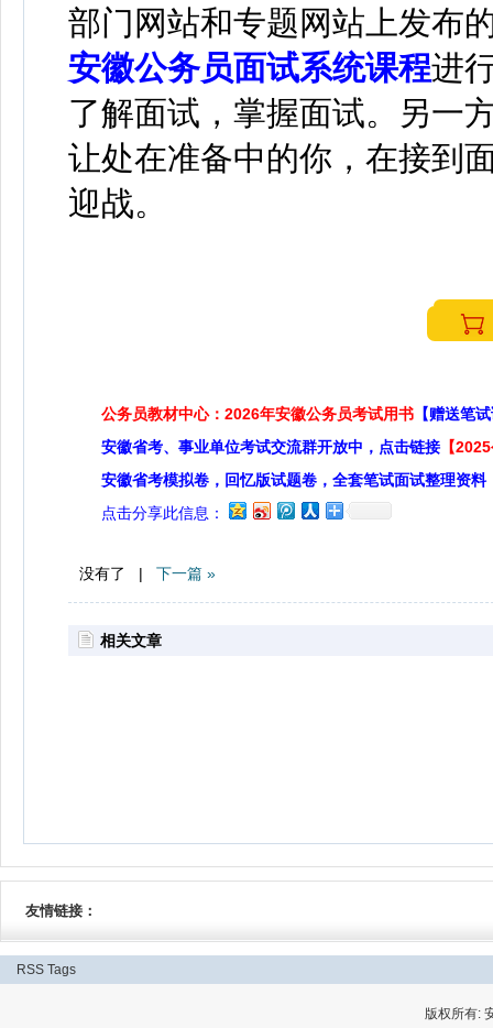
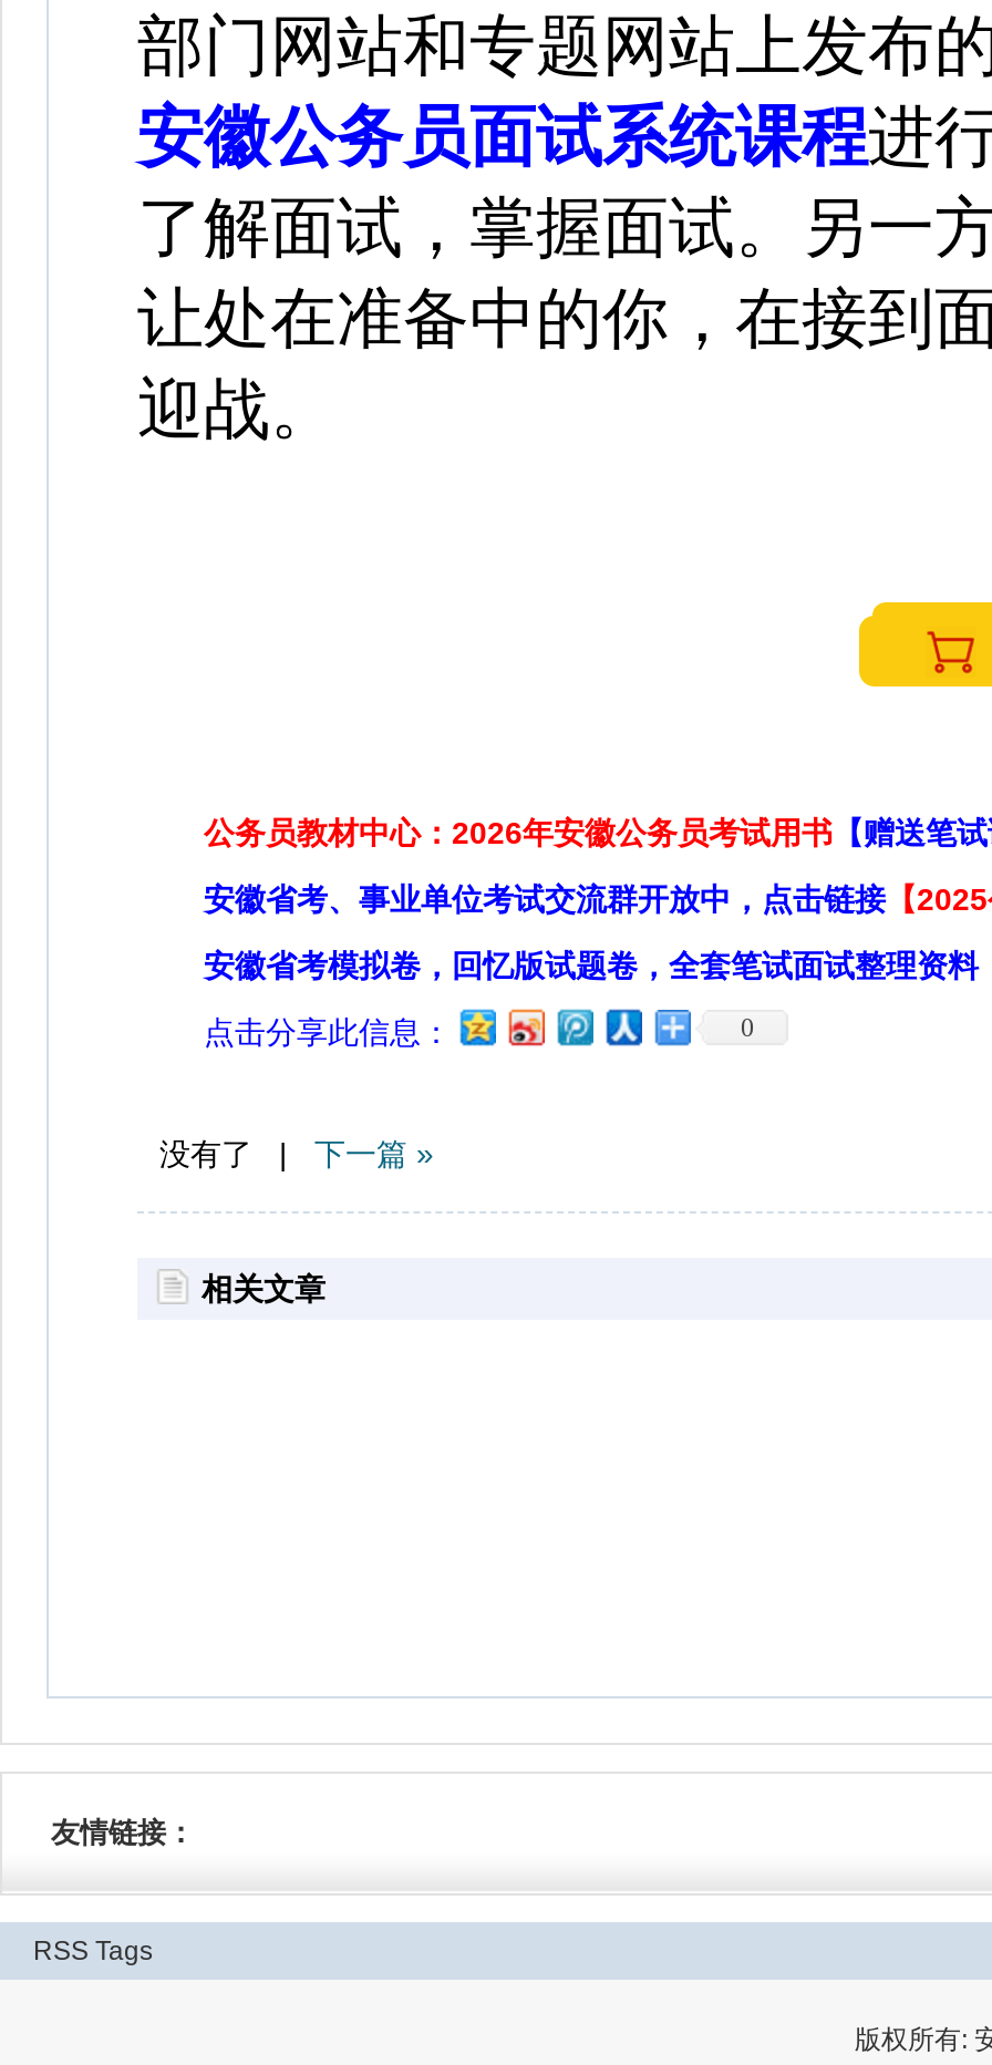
none -> [741,1012,754,1043] 0

